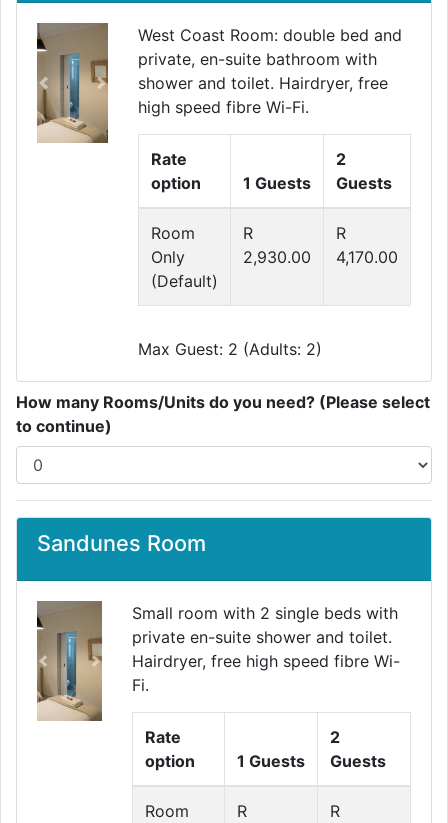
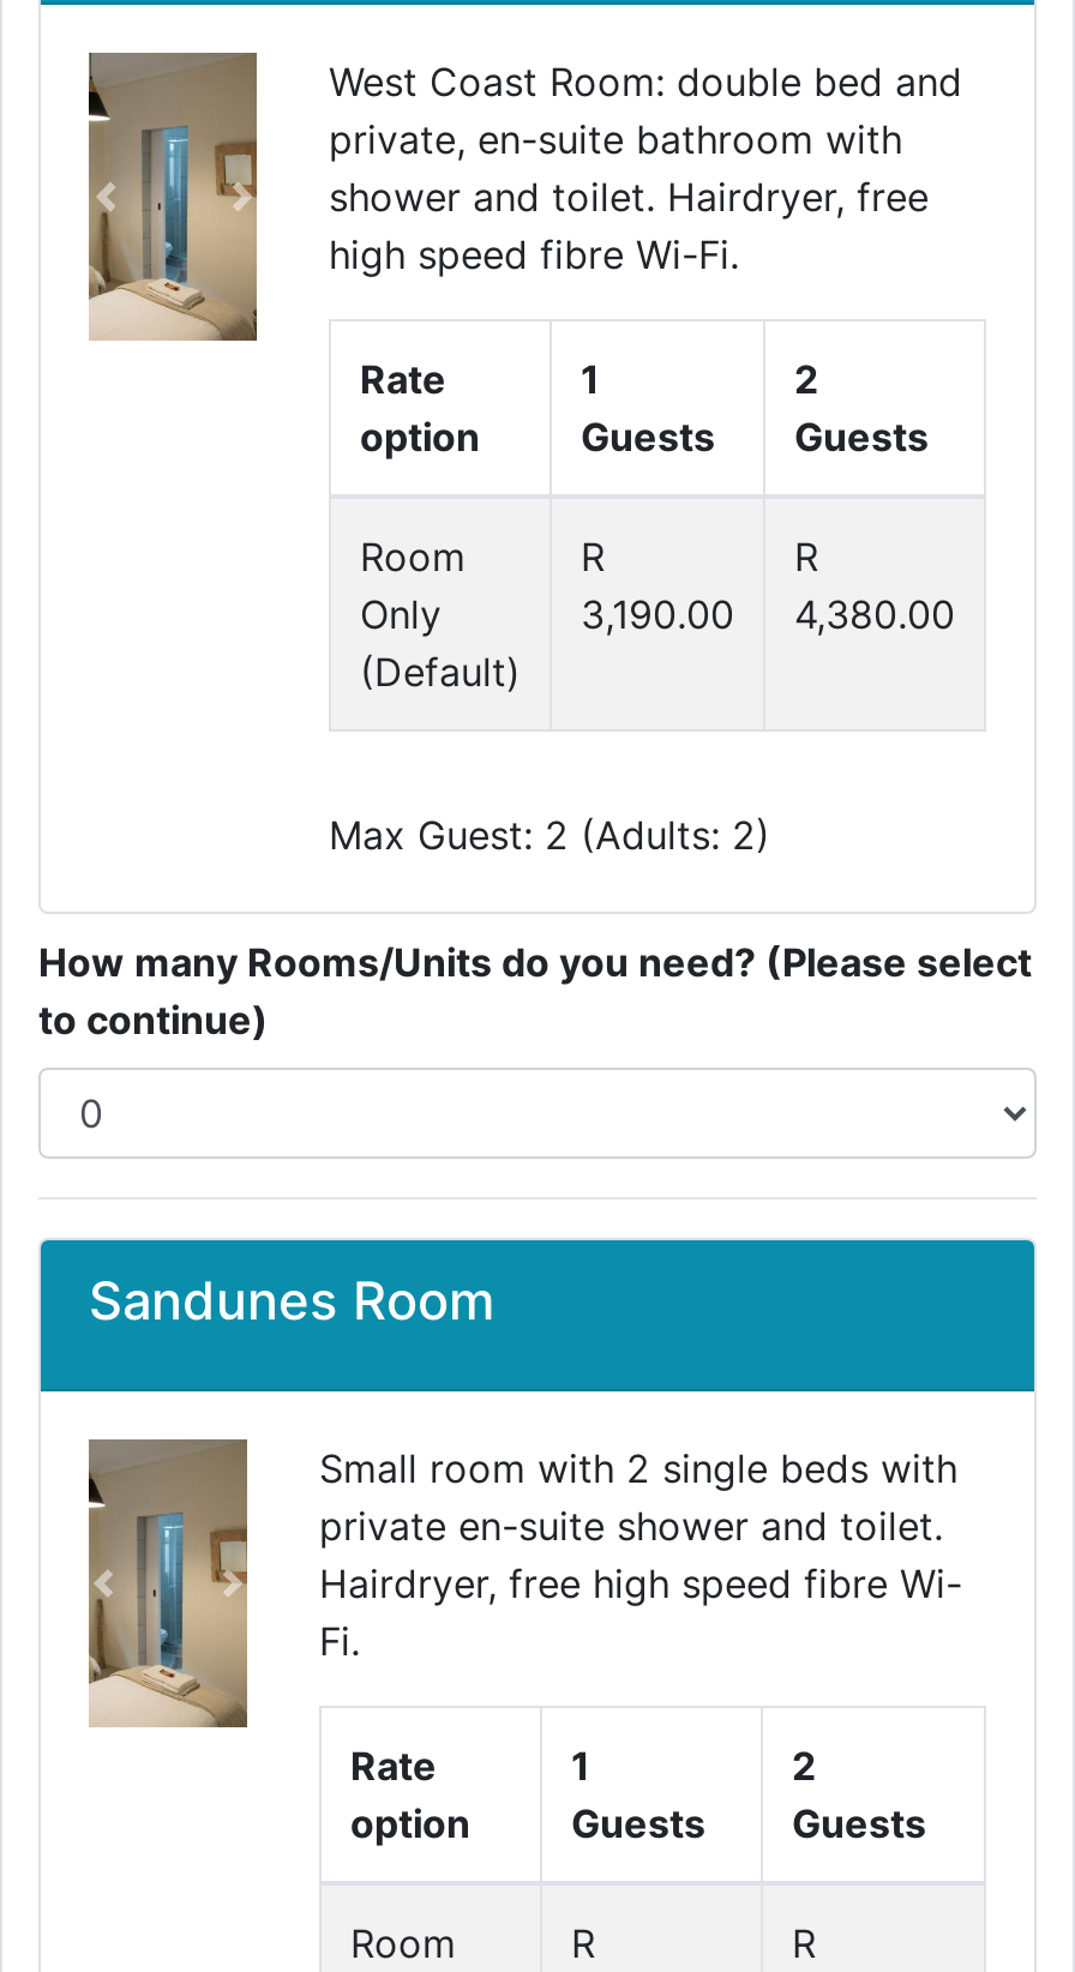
[243,247,311,267] 2,930.00 -> [581,590,734,638] 3,190.00
[336,247,398,267] 4,170.00 -> [794,590,955,638] 4,380.00

